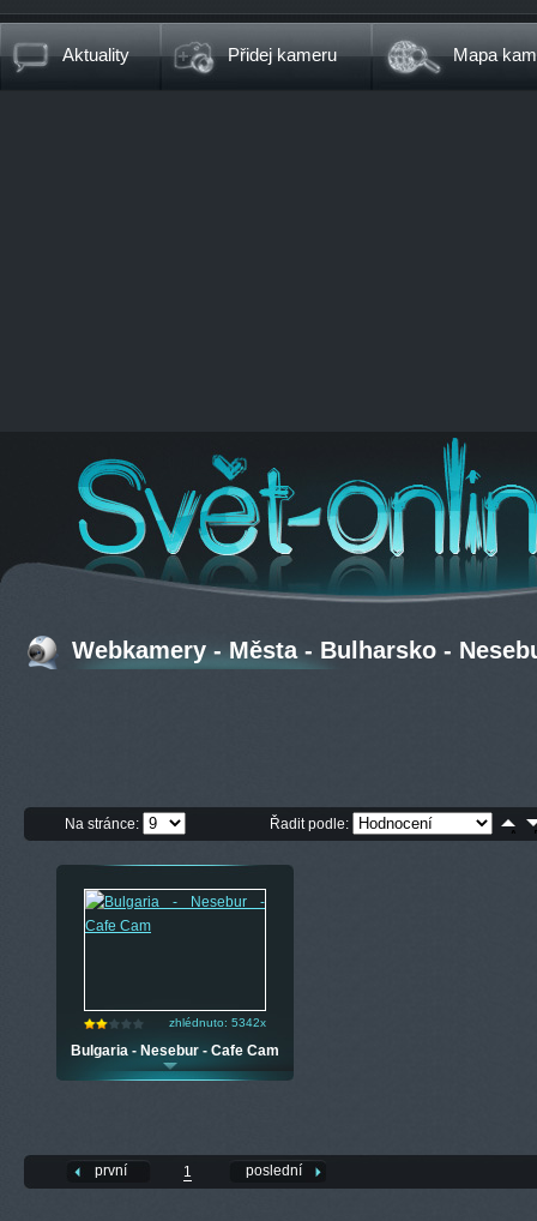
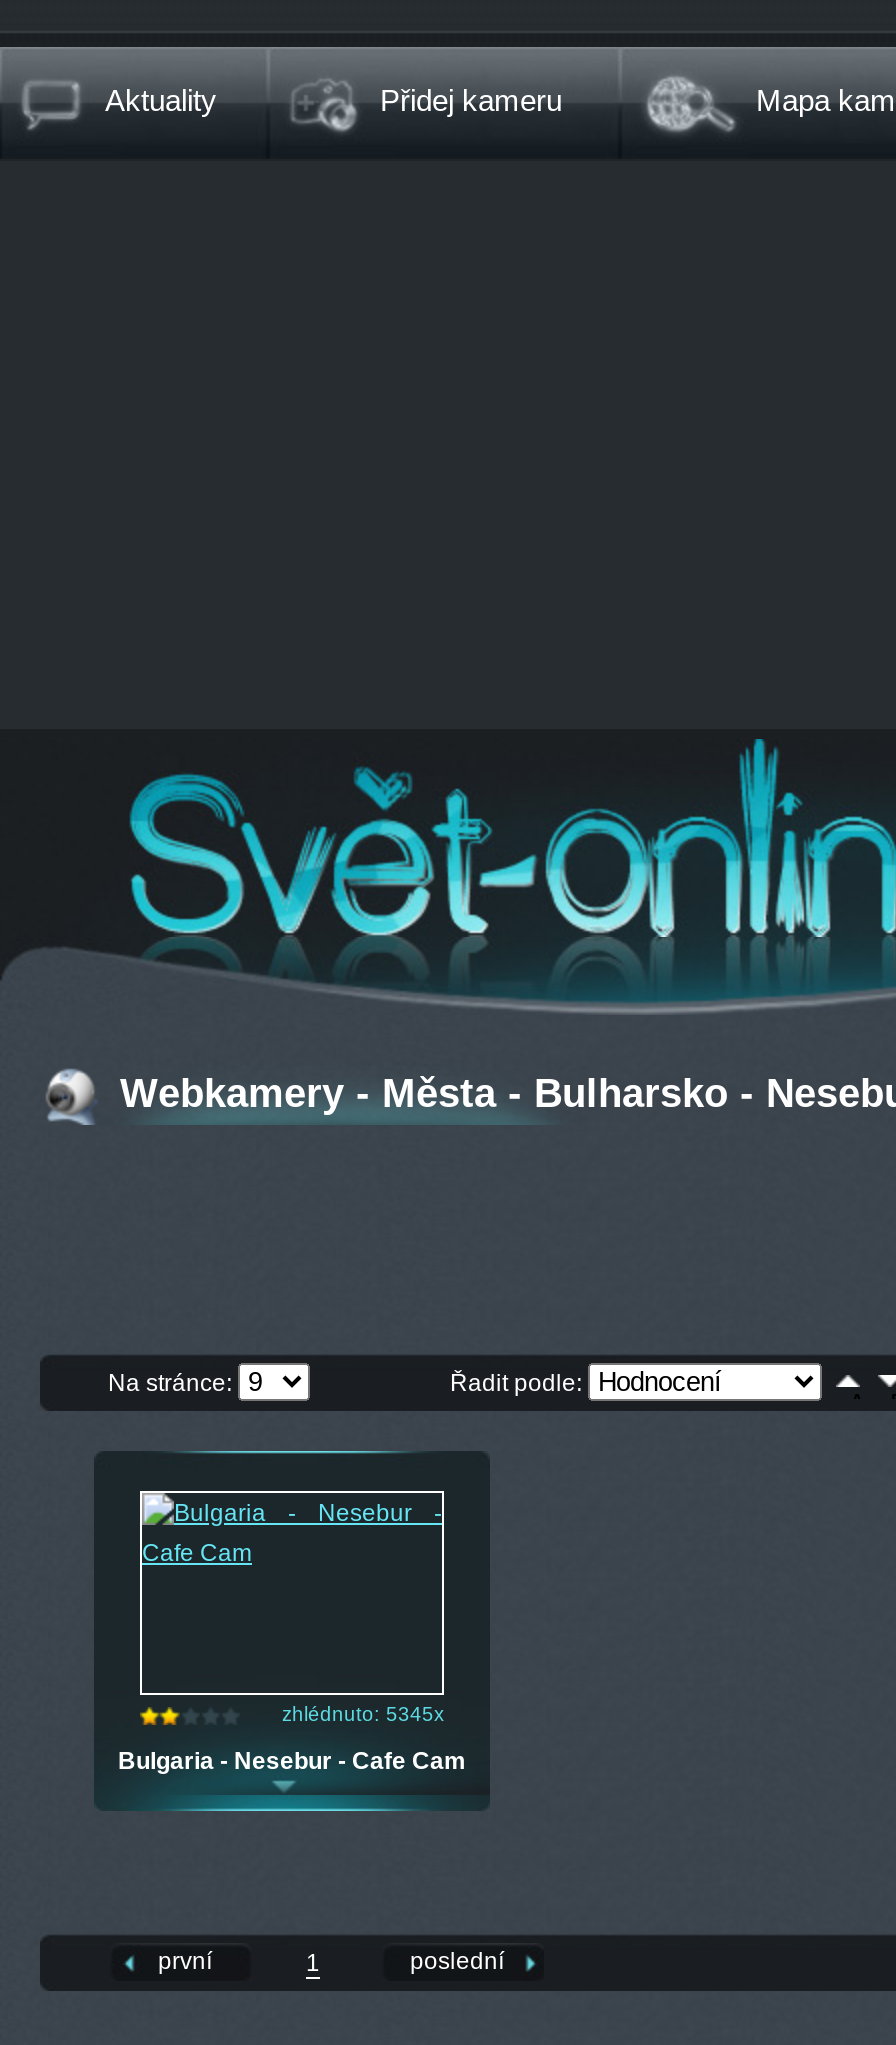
[169,1016,266,1029] zhlédnuto: 5342x -> [282,1703,444,1725] zhlédnuto: 5345x

